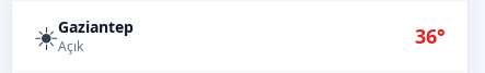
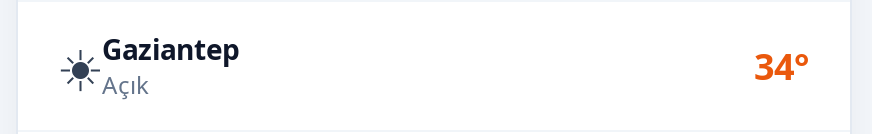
[415,23,446,49] 36° -> [754,42,810,90] 34°

